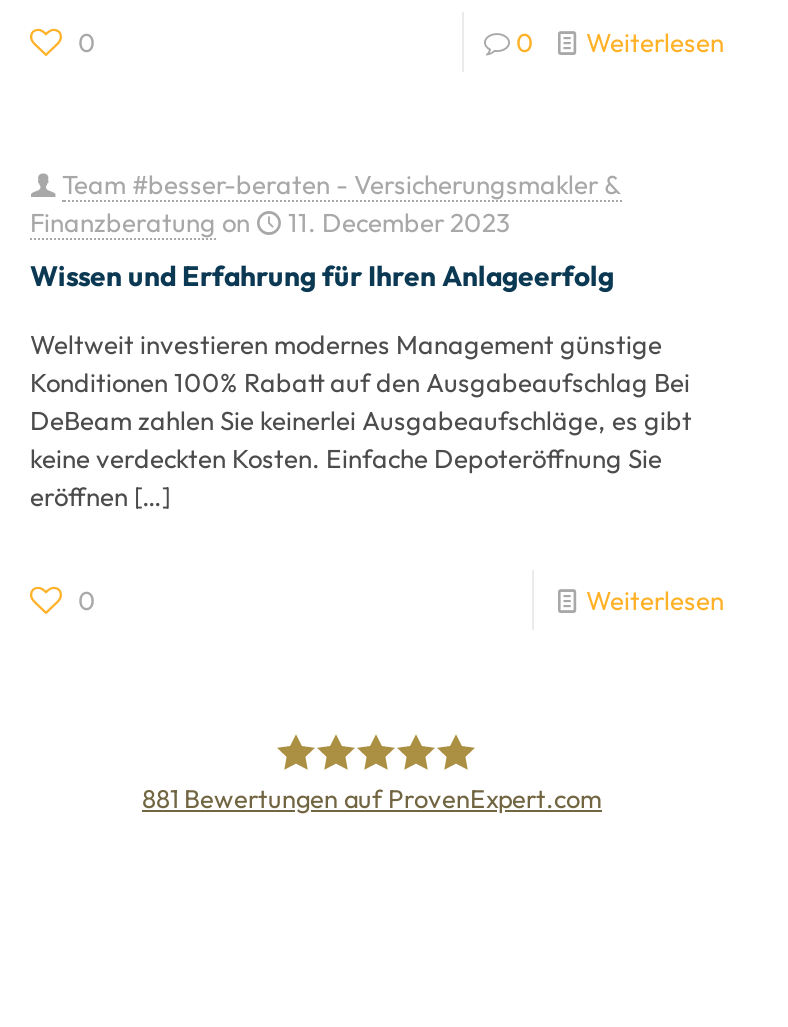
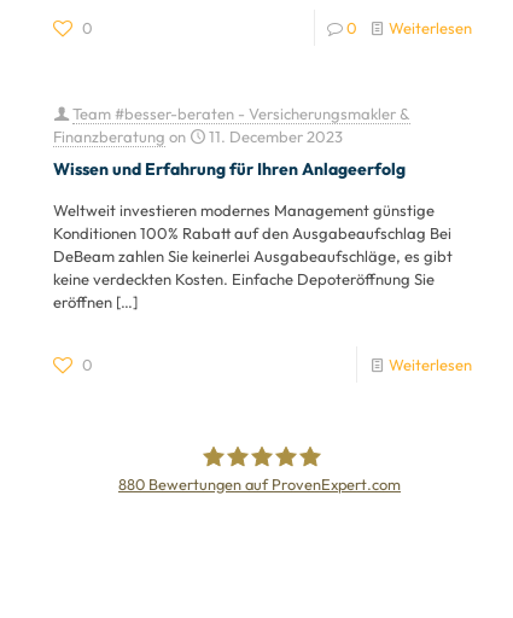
[142,781,602,813] 881 Bewertungen auf ProvenExpert.com -> [118,474,401,493] 880 Bewertungen auf ProvenExpert.com

